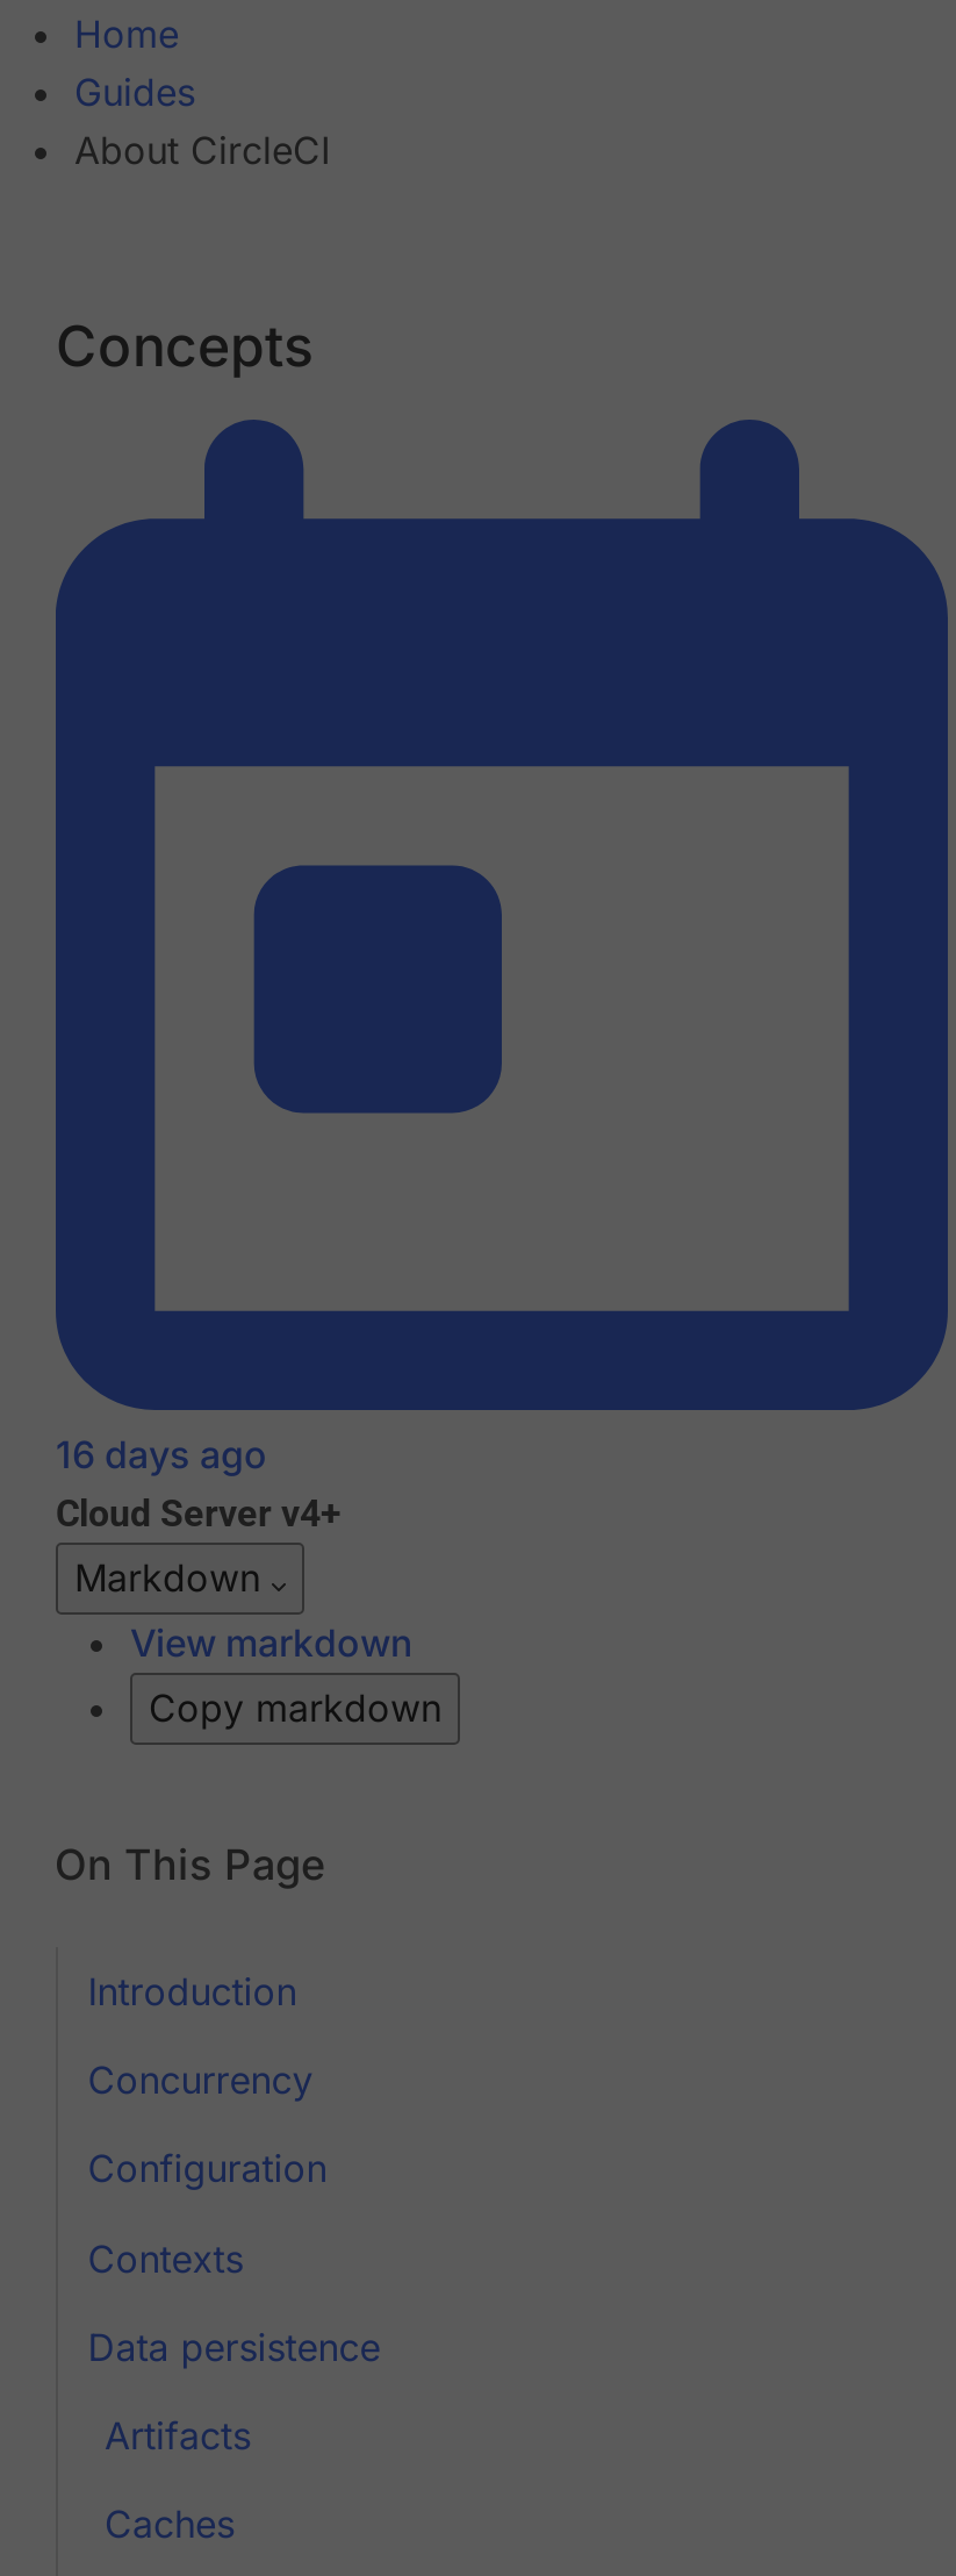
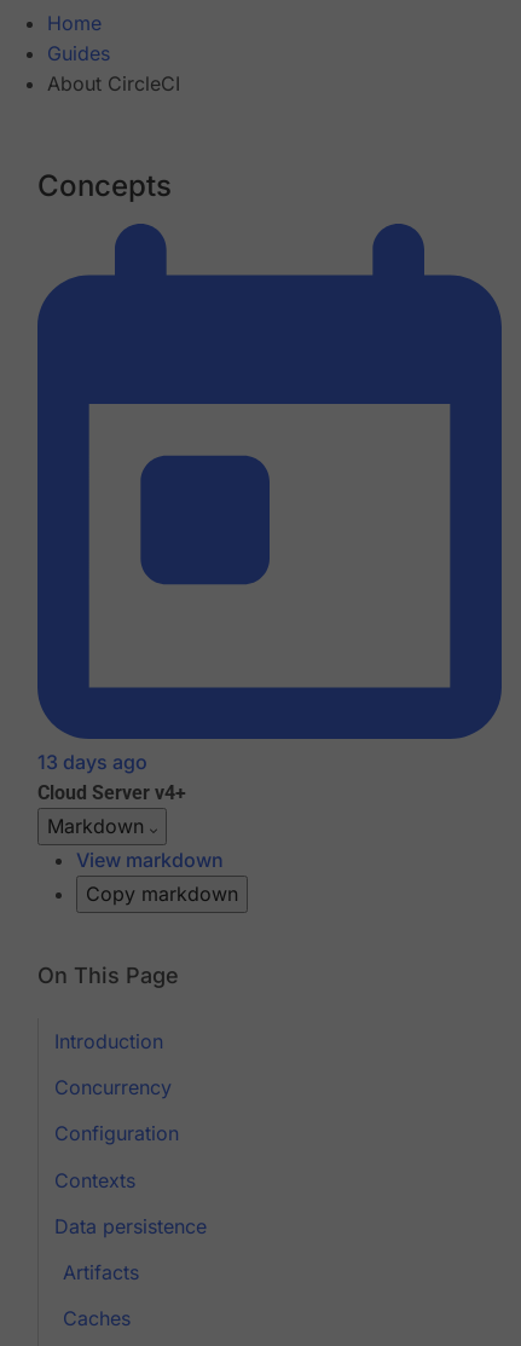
[56,1432,267,1479] 16 days ago -> [37,750,147,775] 13 days ago

